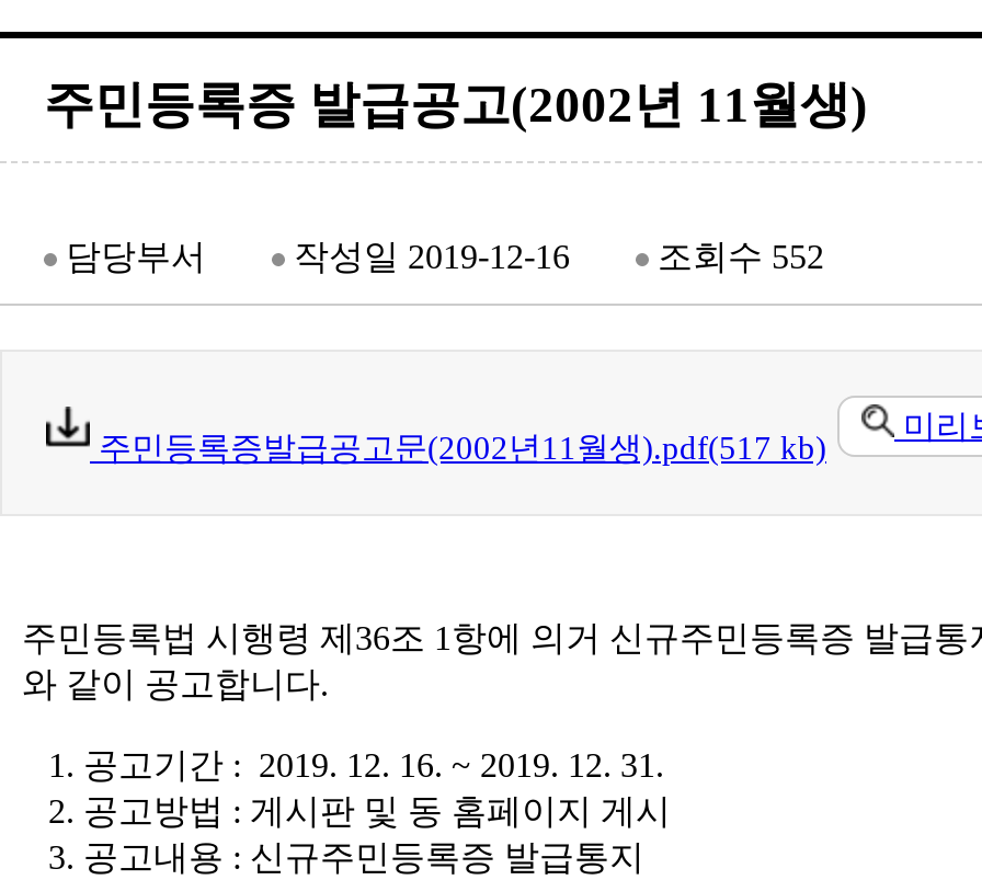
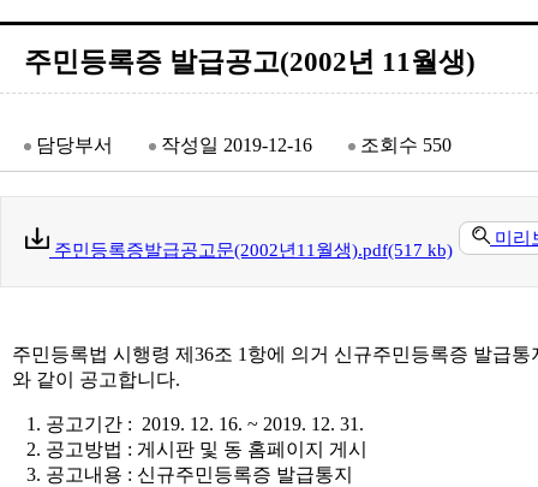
[658,238,824,275] 조회수 552 -> [360,135,452,155] 조회수 550

